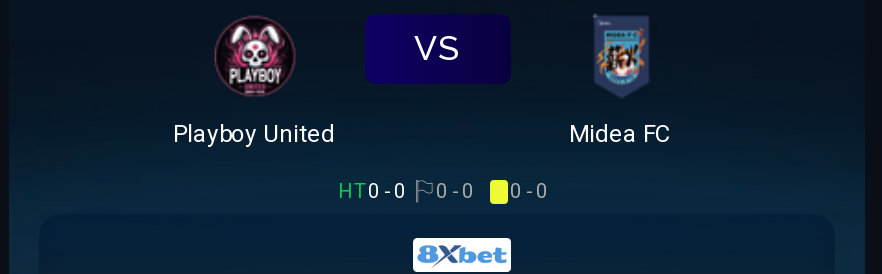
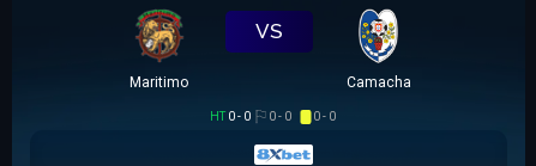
[173,12,335,147] [image] | Playboy United -> [130,8,188,90] [image] | Maritimo
[569,12,671,147] [image] | Midea FC -> [346,8,411,90] [image] | Camacha

